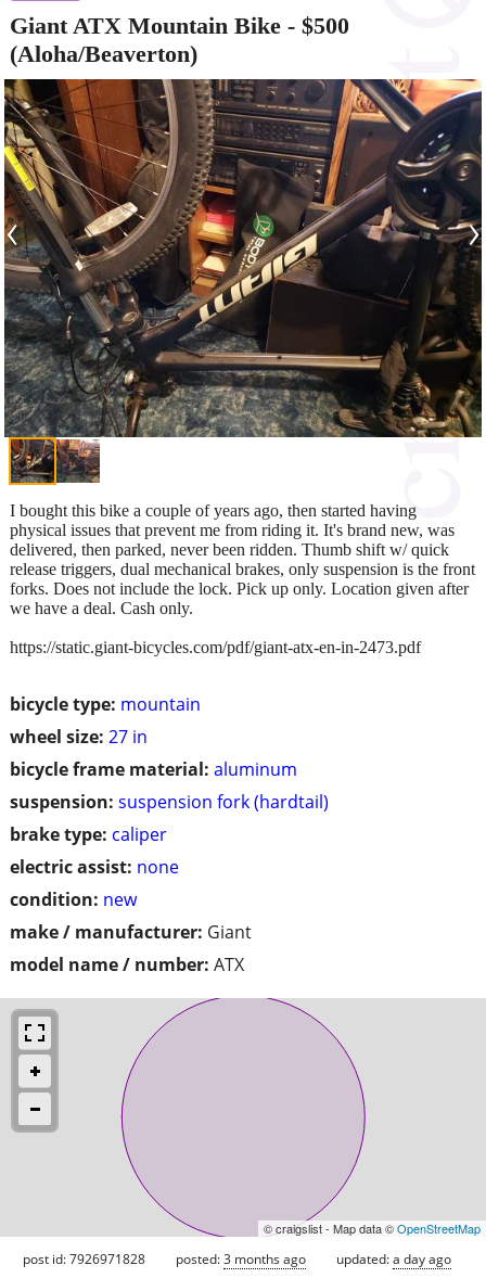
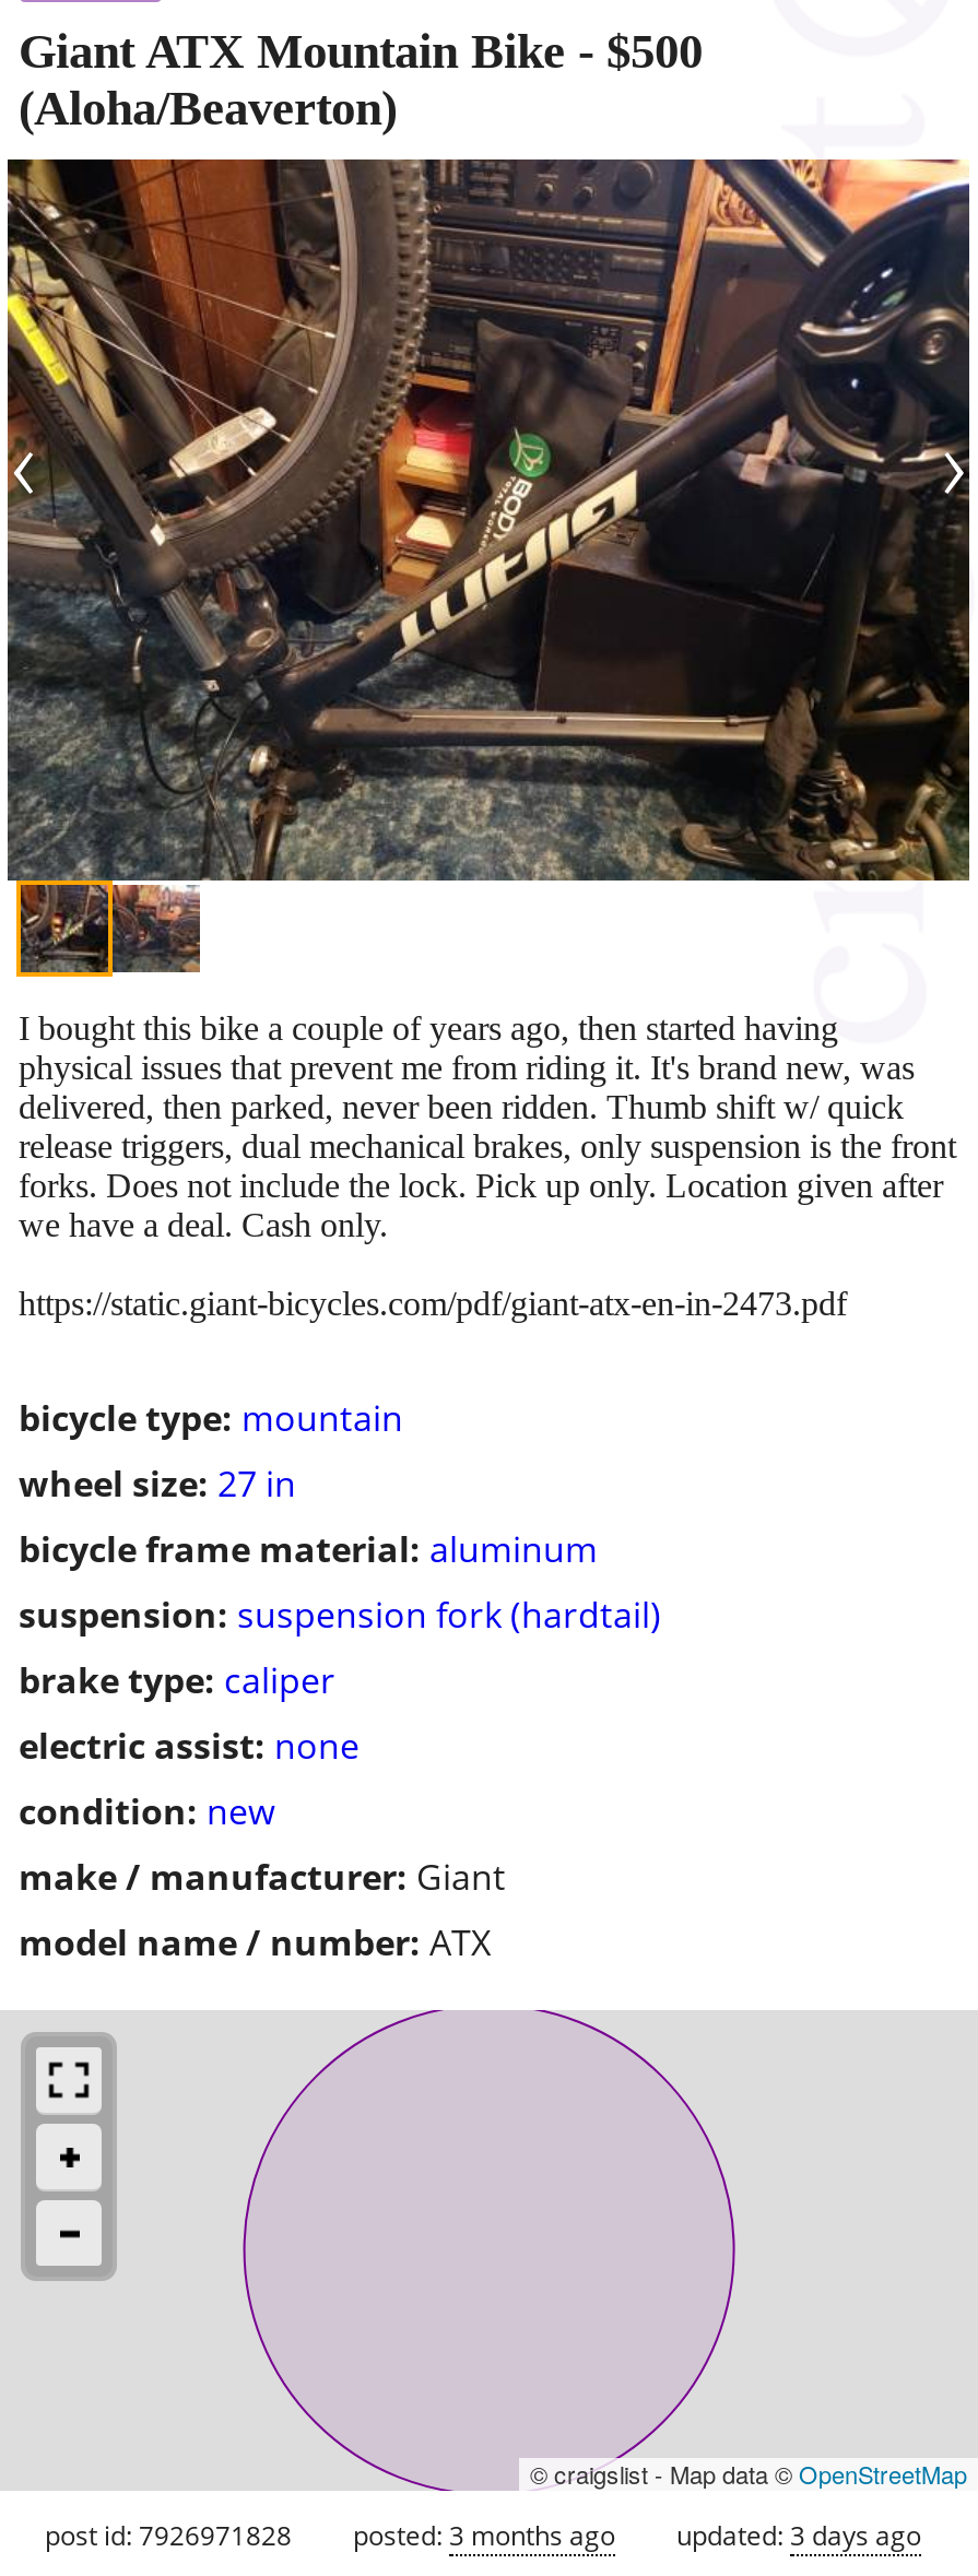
[336,1250,451,1268] updated: a day ago -> [676,2517,921,2554] updated: 3 days ago

